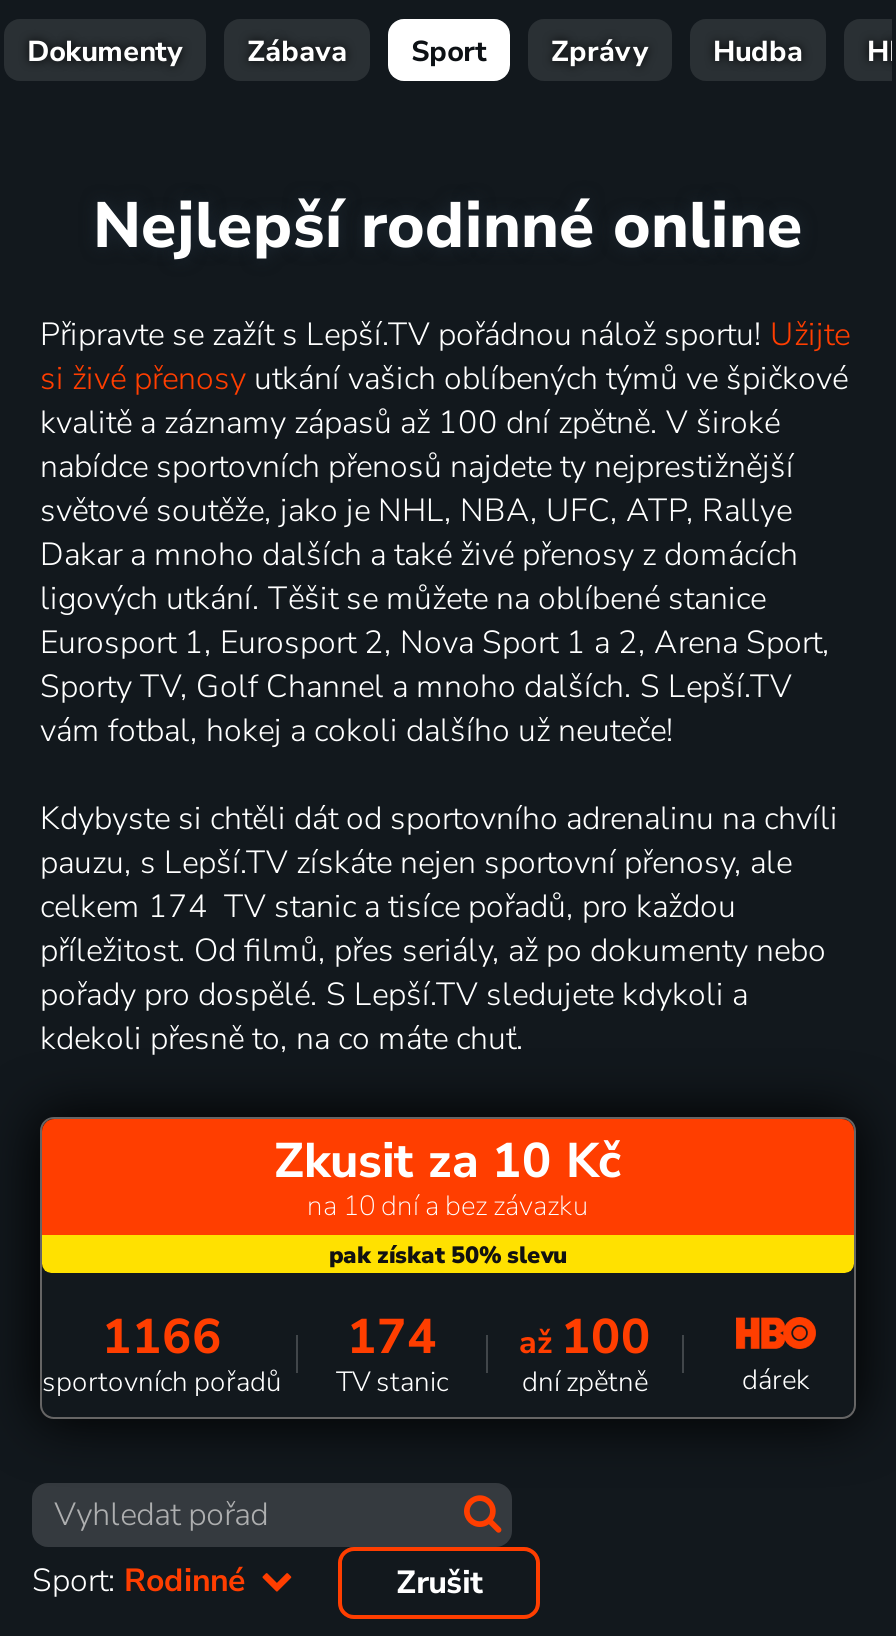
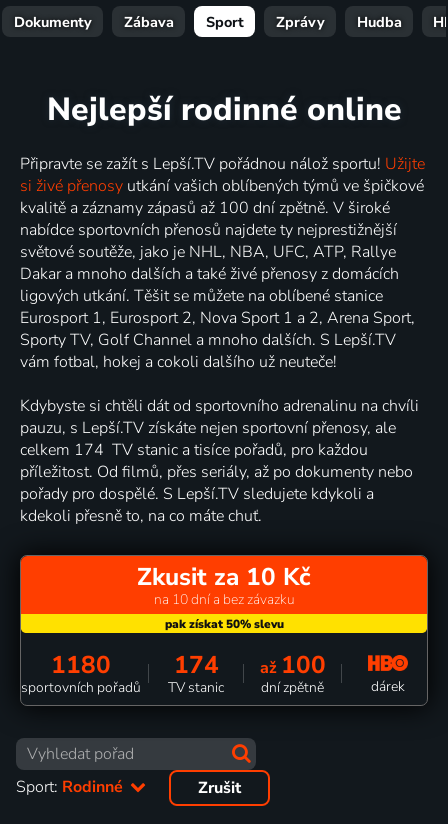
[102,1302,651,1370] 1166 174 až 100 -> [51,647,325,681] 1180 174 až 100

